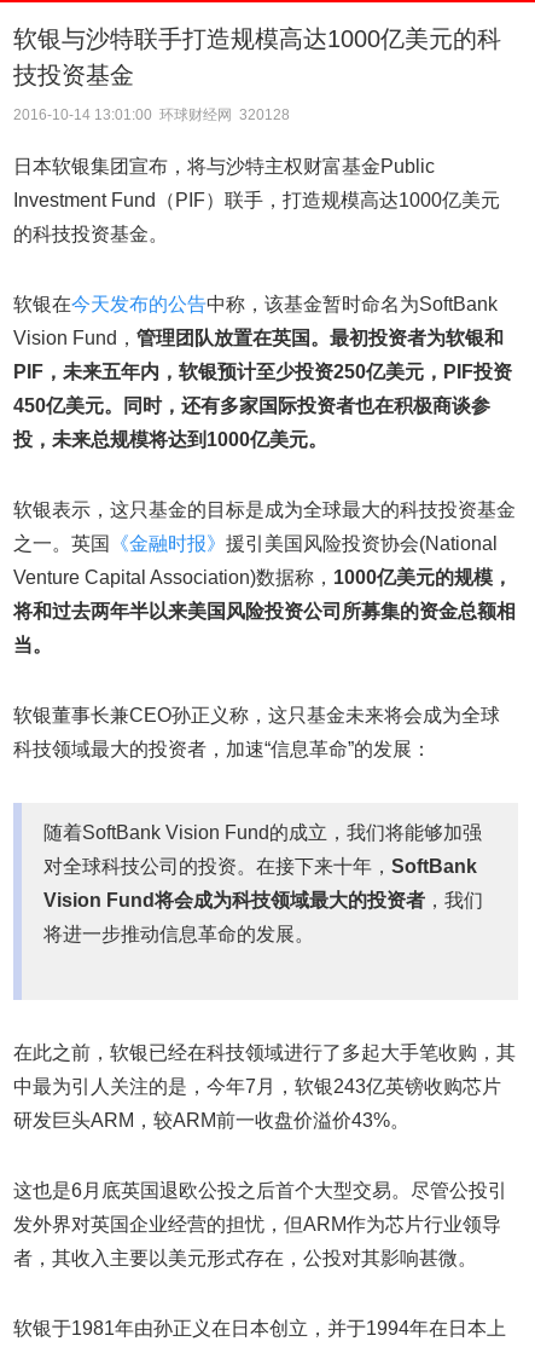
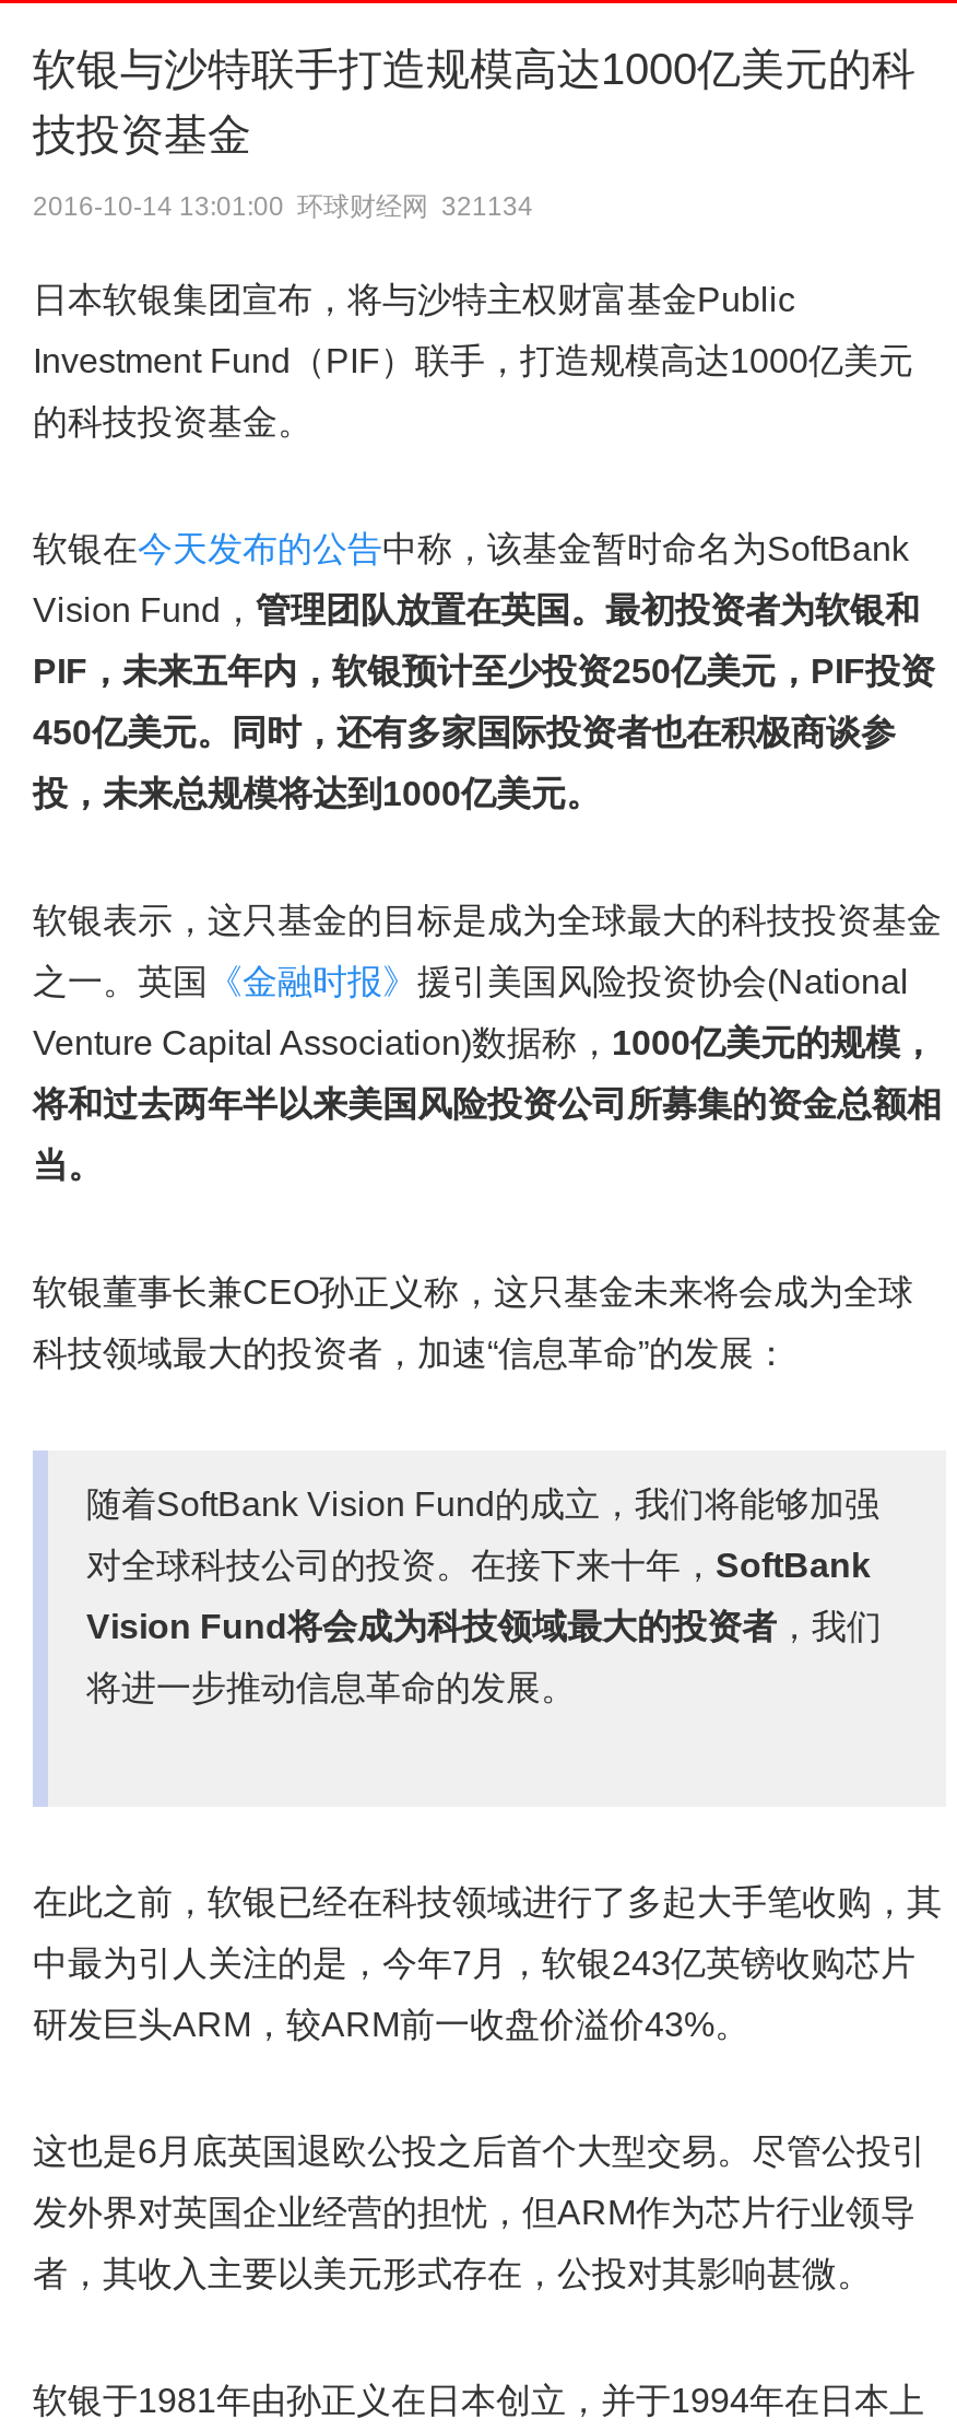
[13,106,290,123] 2016-10-14 13:01:00 环球财经网320128 -> [33,191,533,222] 2016-10-14 13:01:00 环球财经网321134

